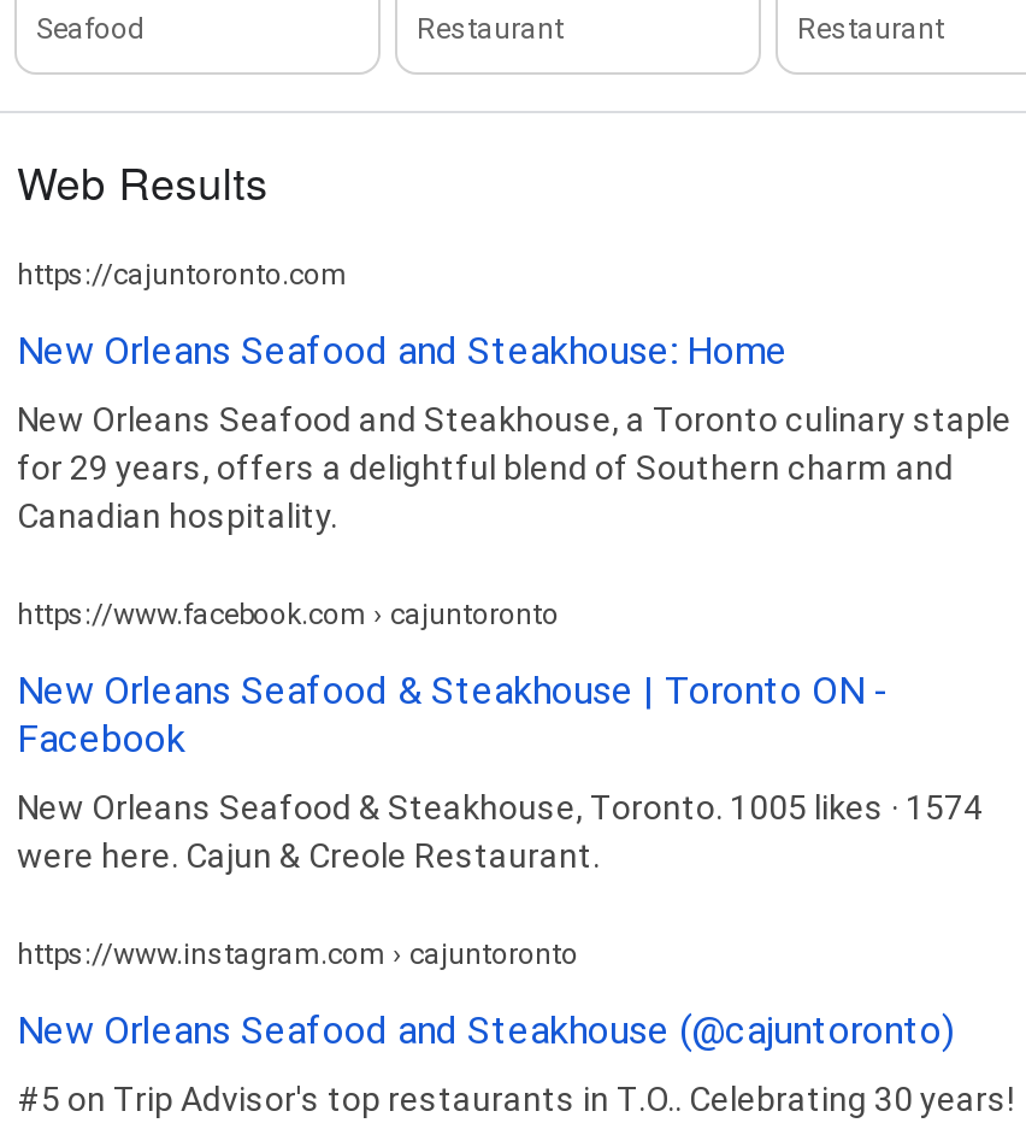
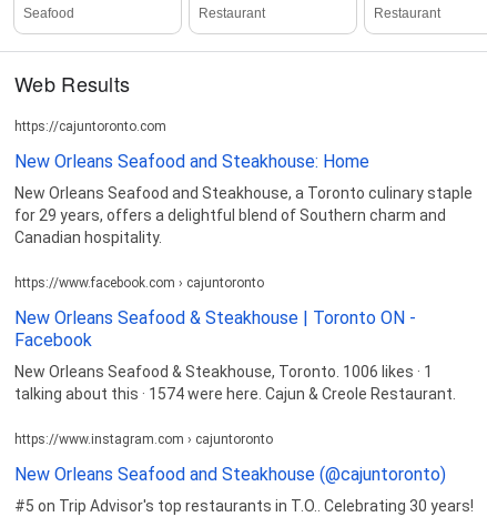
[17,787,983,874] New Orleans Seafood & Steakhouse, Toronto. 1005 likes · 1574 | were here. Cajun & Creole Restaurant. -> [14,362,456,402] New Orleans Seafood & Steakhouse, Toronto. 1006 likes · 1 | talking about this · 1574 were here. Cajun & Creole Restaurant.

